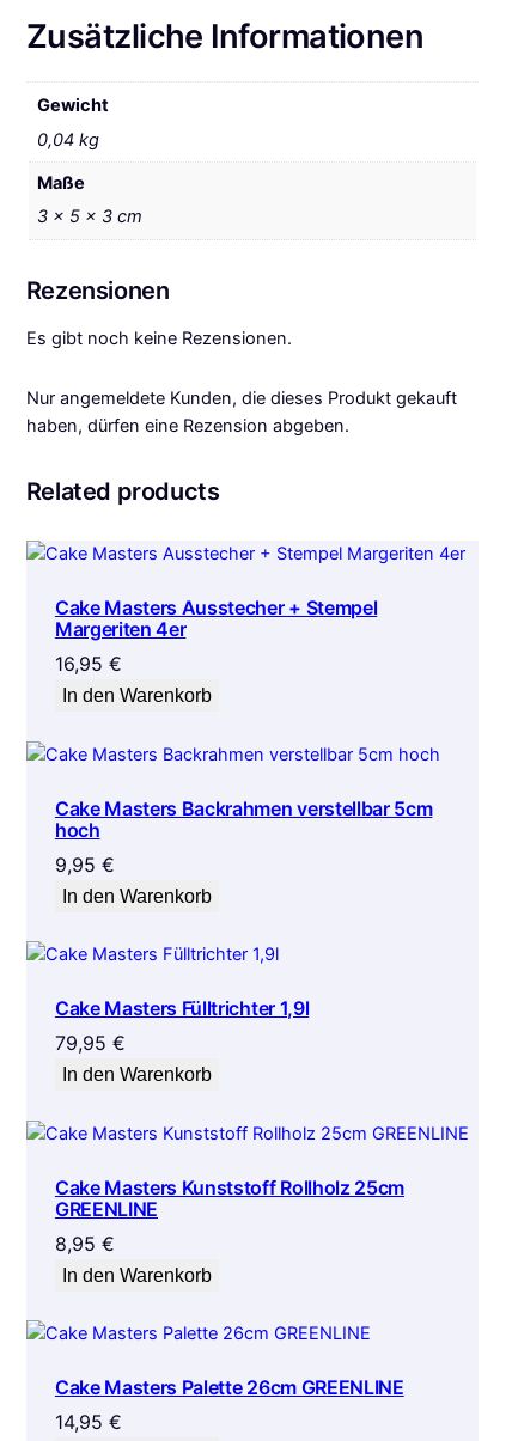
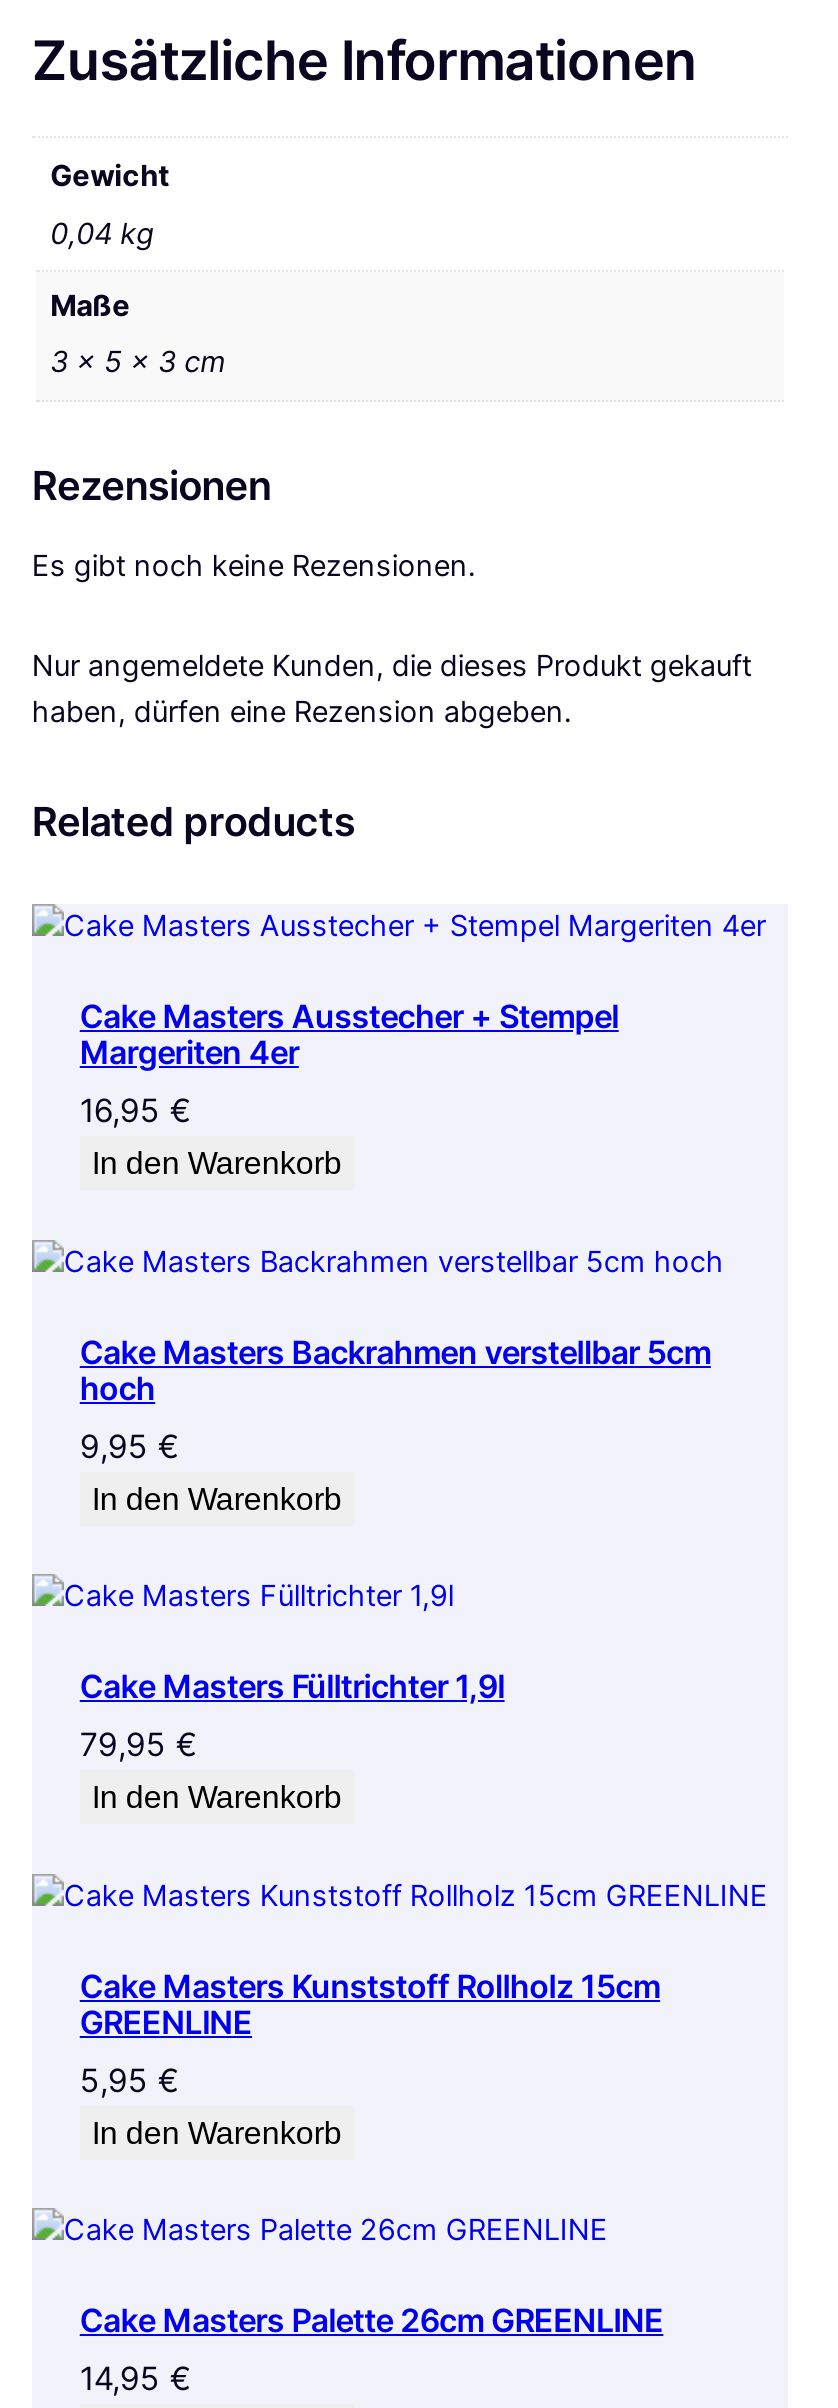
[55,1175,404,1199] Cake Masters Kunststoff Rollholz 25cm -> [80,1965,660,2005] Cake Masters Kunststoff Rollholz 15cm
[55,1231,115,1255] 8,95 € -> [80,2059,180,2099] 5,95 €

